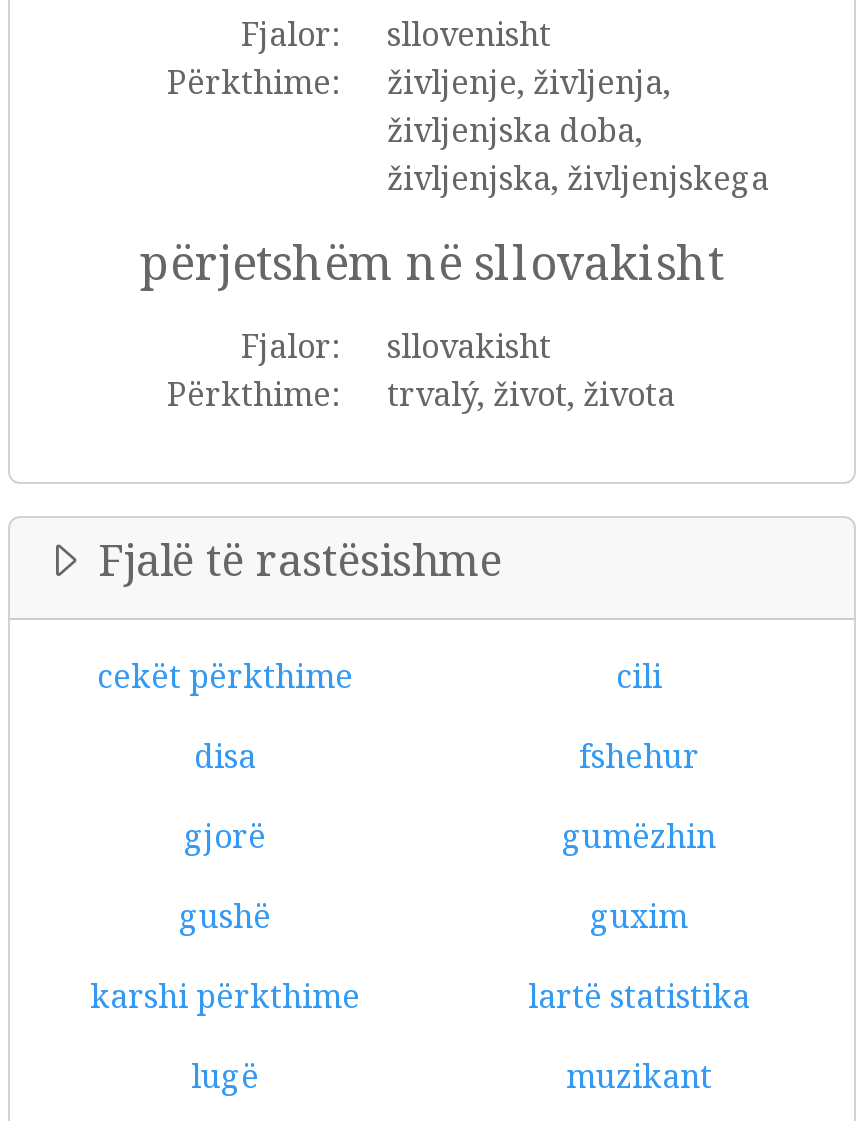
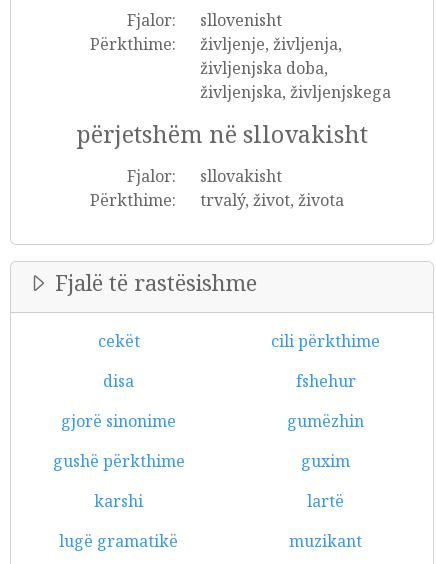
[97,654,662,698] cekët përkthime | cili -> [97,330,380,352] cekët | cili përkthime
[184,814,266,858] gjorë -> [61,410,176,432] gjorë sinonime
[179,894,271,938] gushë -> [52,450,184,472] gushë përkthime
[90,974,750,1018] karshi përkthime | lartë statistika -> [94,490,344,512] karshi | lartë
[191,1054,259,1098] lugë -> [59,530,178,552] lugë gramatikë

